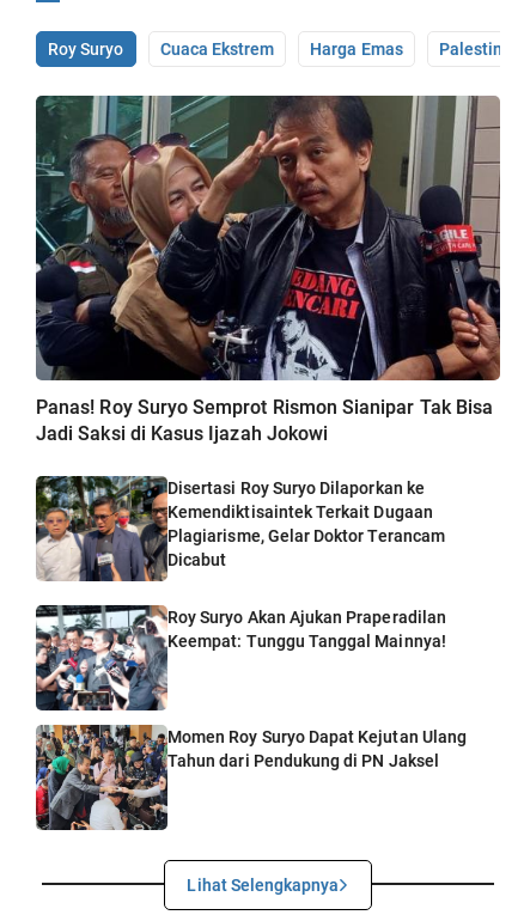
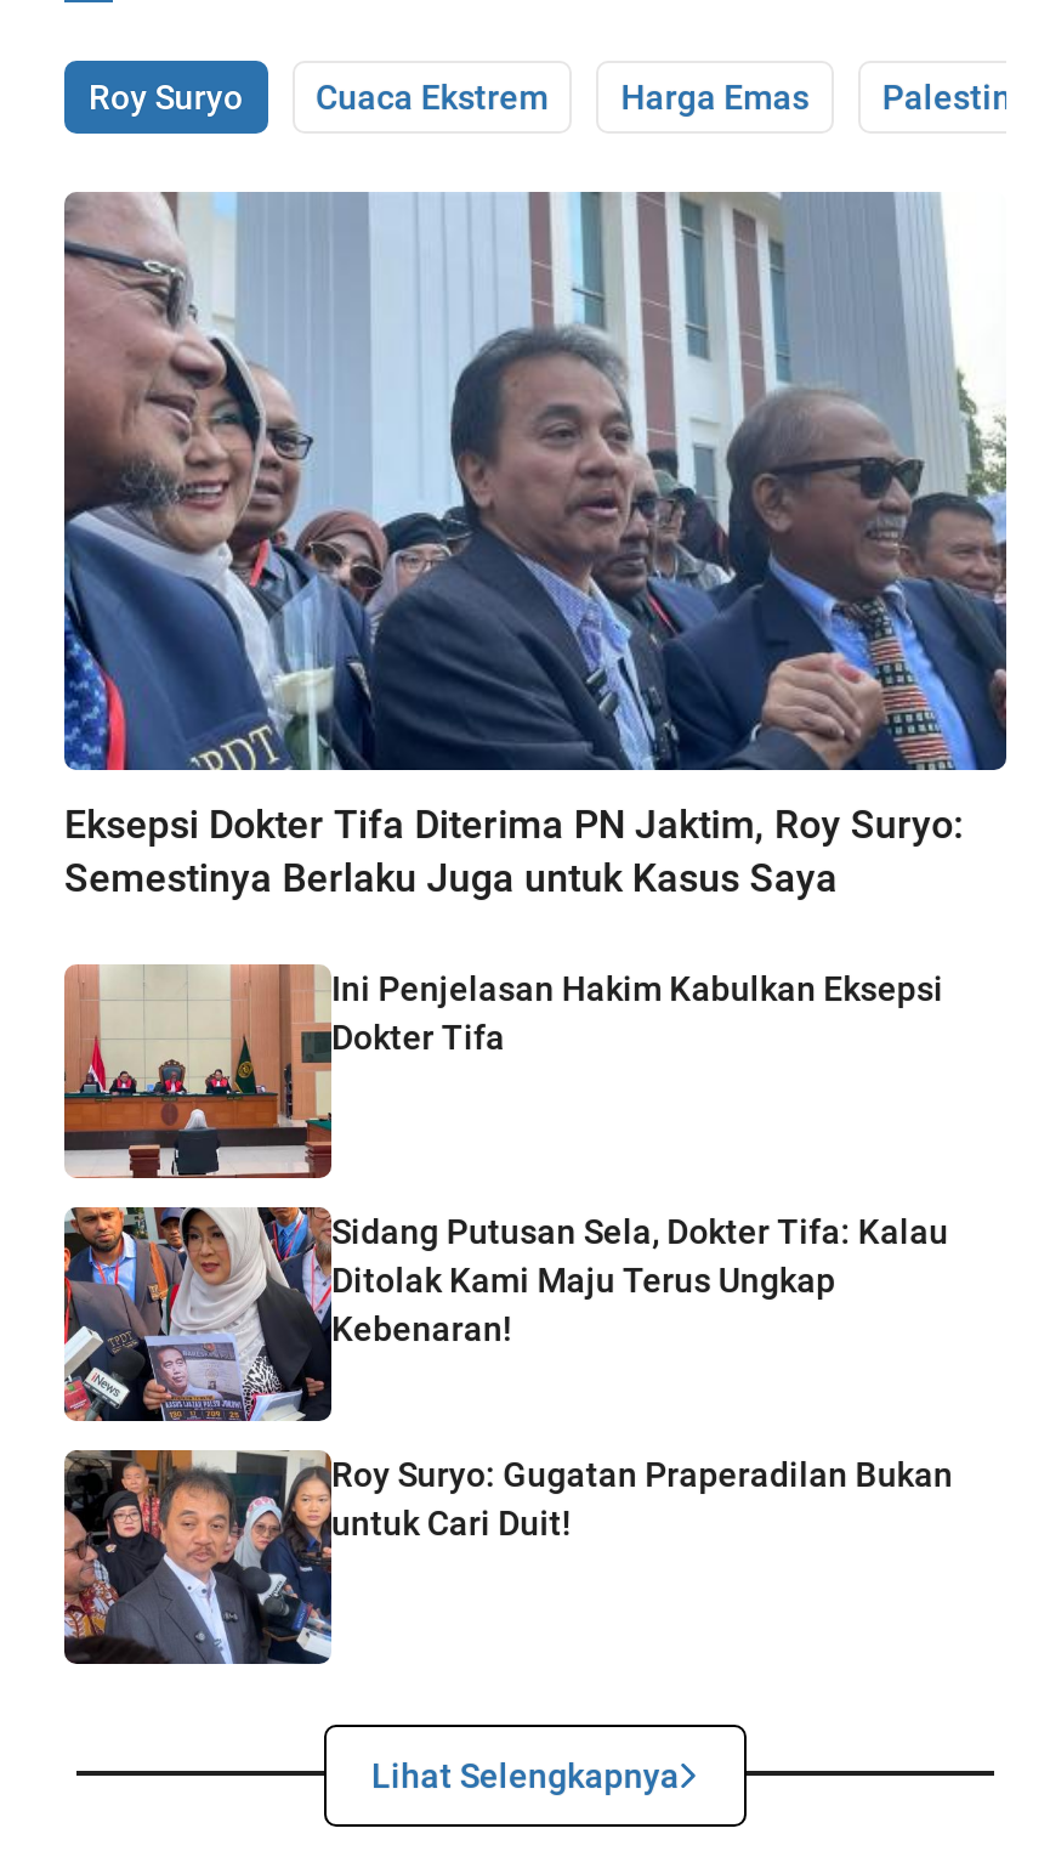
[35,94,501,445] [image] | Panas! Roy Suryo Semprot Rismon Sianipar Tak Bisa | Jadi Saksi di Kasus Ijazah Jokowi -> [62,189,1009,902] [image] | Eksepsi Dokter Tifa Diterima PN Jaktim, Roy Suryo: | Semestinya Berlaku Juga untuk Kasus Saya
[35,475,445,582] [image] | Disertasi Roy Suryo Dilaporkan ke | Kemendiktisaintek Terkait Dugaan | Plagiarisme, Gelar Doktor Terancam | Dicabut -> [62,962,943,1181] [image] | Ini Penjelasan Hakim Kabulkan Eksepsi | Dokter Tifa
[35,604,446,712] [image] | Roy Suryo Akan Ajukan Praperadilan | Keempat: Tunggu Tanggal Mainnya! -> [62,1205,949,1423] [image] | Sidang Putusan Sela, Dokter Tifa: Kalau | Ditolak Kami Maju Terus Ungkap | Kebenaran!
[35,724,467,831] [image] | Momen Roy Suryo Dapat Kejutan Ulang | Tahun dari Pendukung di PN Jaksel -> [62,1448,953,1664] [image] | Roy Suryo: Gugatan Praperadilan Bukan | untuk Cari Duit!

